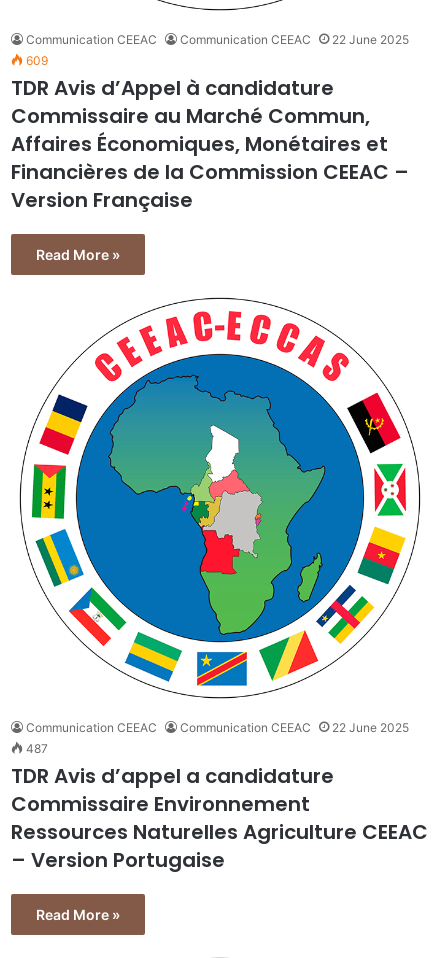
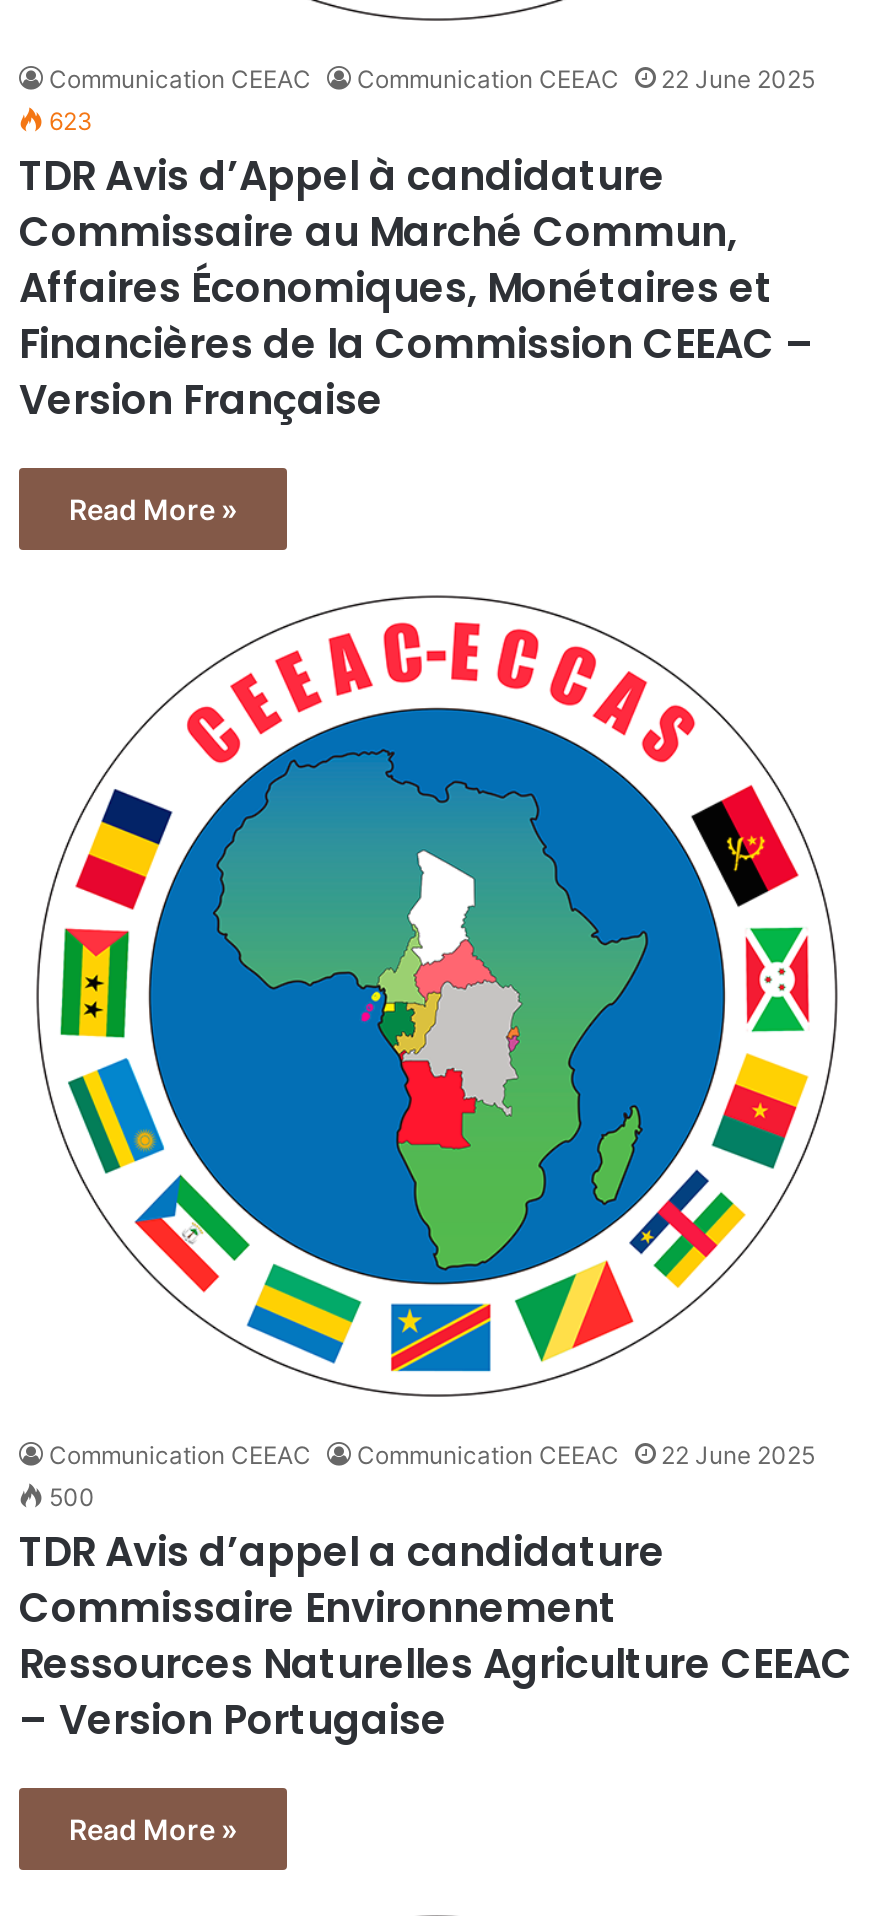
[23,53,48,68] 609 -> [43,106,93,136] 623
[23,741,48,756] 487 -> [43,1482,95,1512] 500

